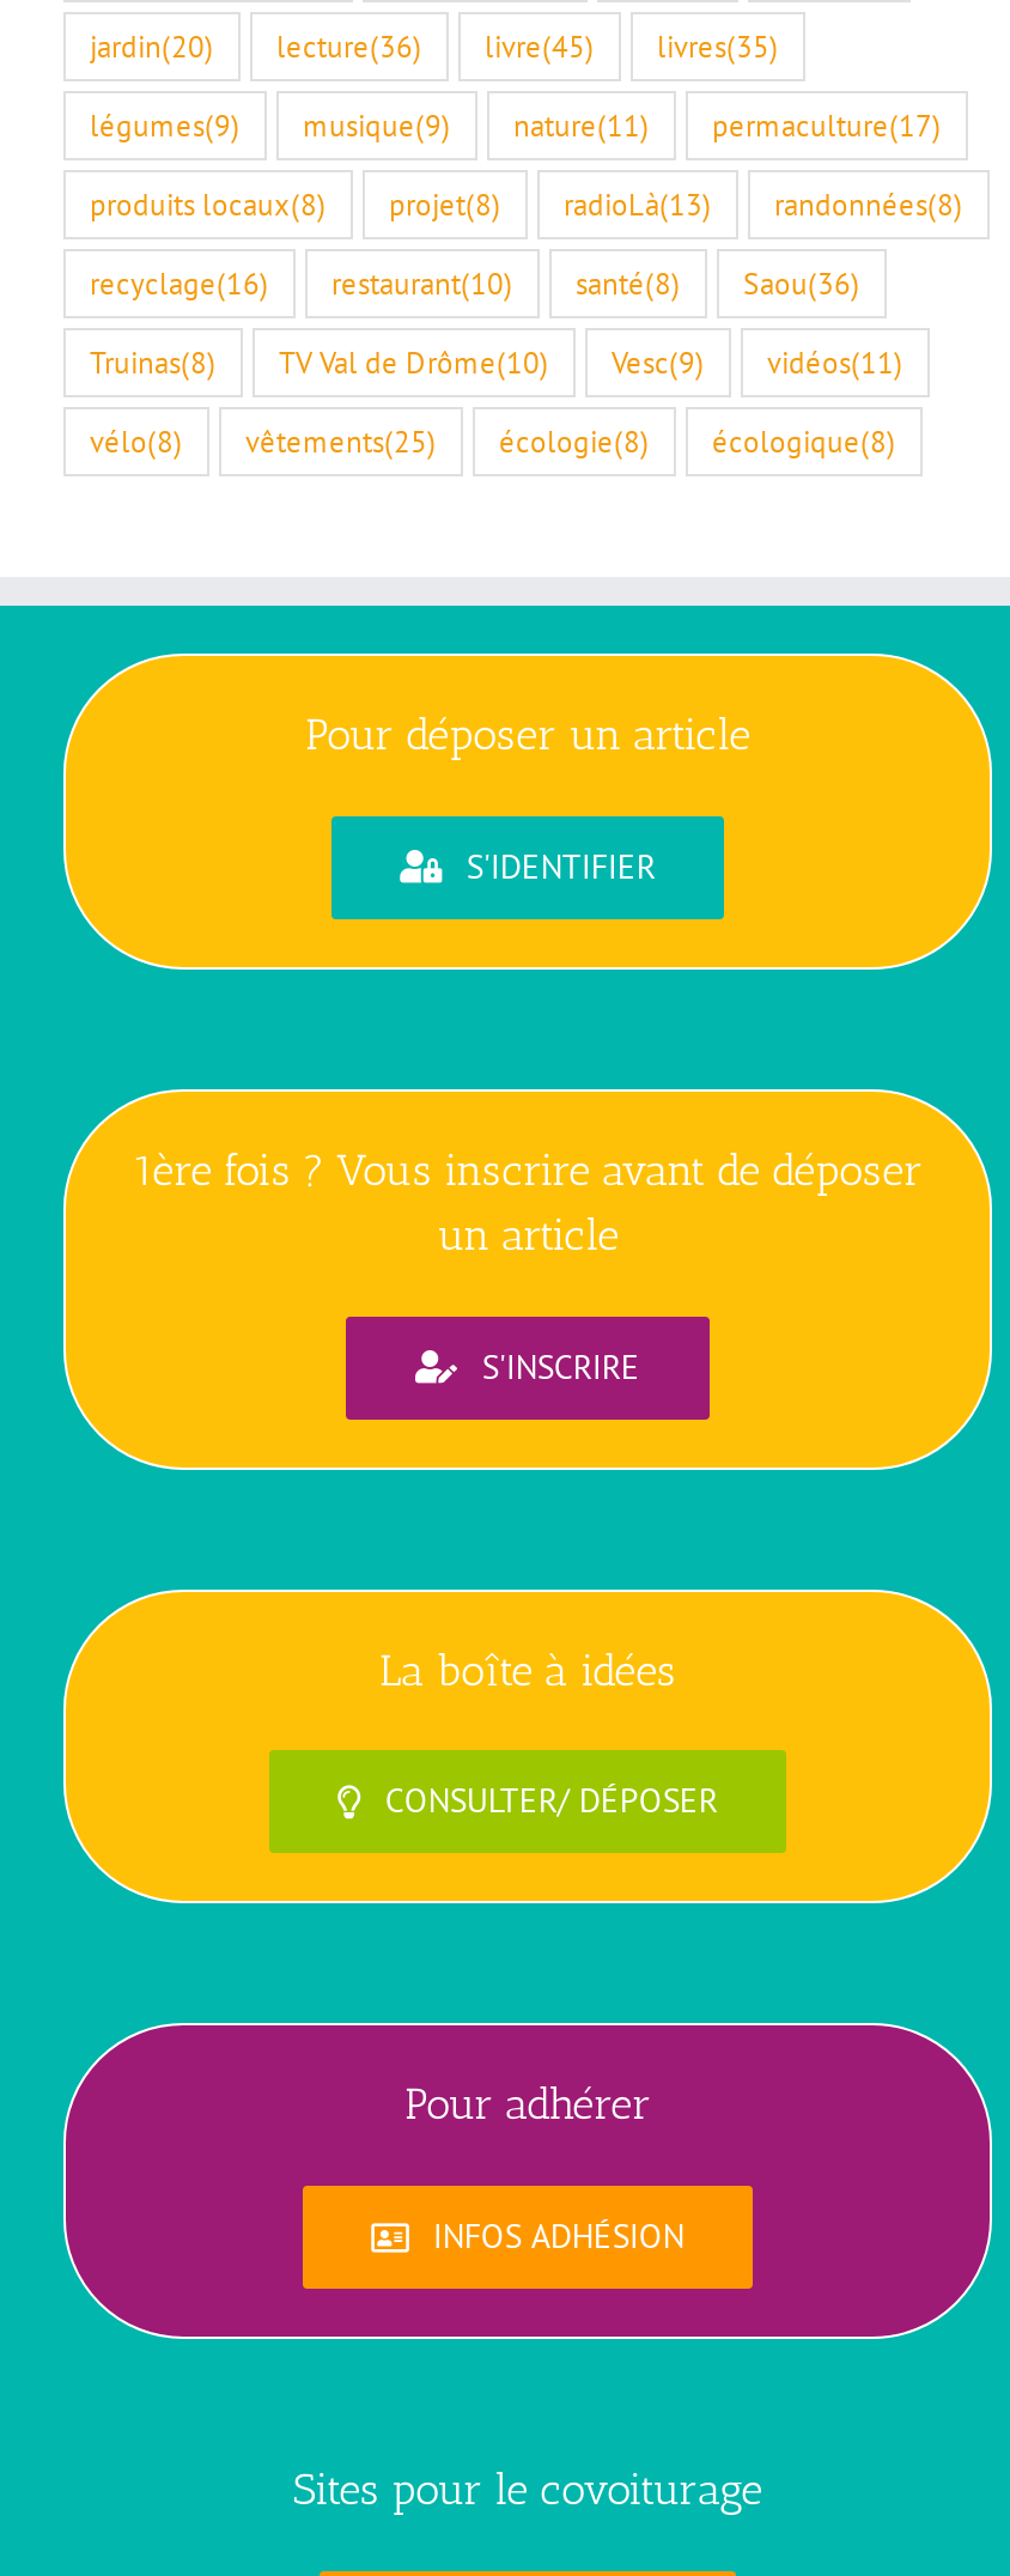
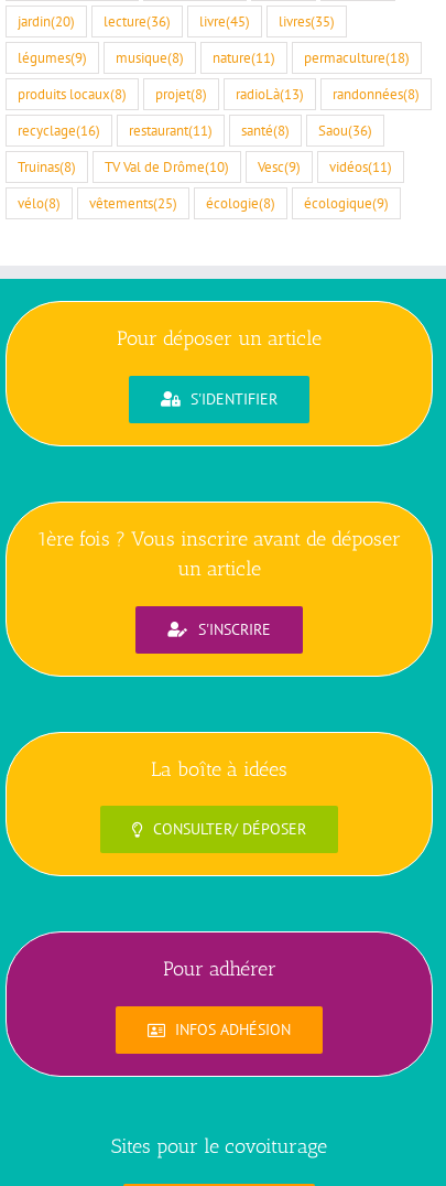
[303,105,451,143] musique(9) -> [116,48,184,66] musique(8)
[712,105,942,143] permaculture(17) -> [304,48,410,66] permaculture(18)
[90,263,860,301] recyclage(16) restaurant(10) santé(8) Saou(36) -> [18,121,372,139] recyclage(16) restaurant(11) santé(8) Saou(36)
[90,421,896,459] vélo(8) vêtements(25) écologie(8) écologique(8) -> [18,194,389,212] vélo(8) vêtements(25) écologie(8) écologique(9)

